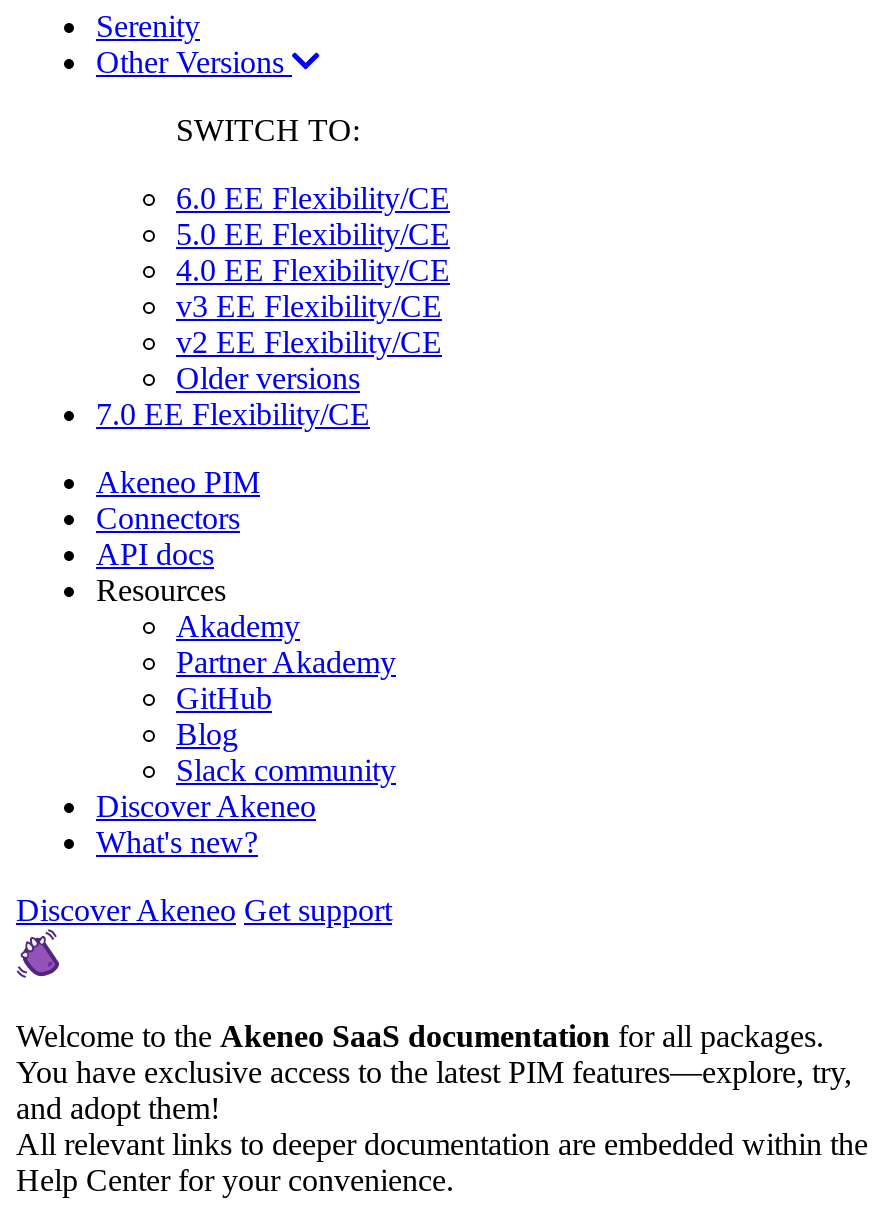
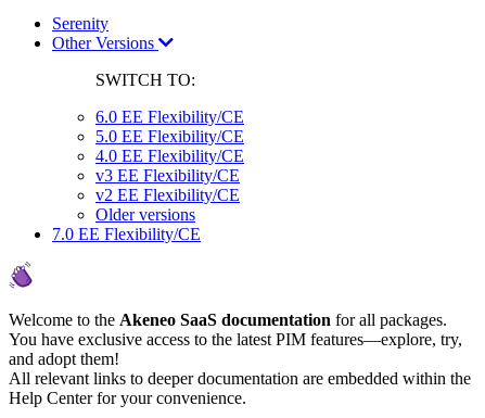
[16,464,396,926] Akeneo PIM | Connectors | API docs | Resources | Akademy | Partner Akademy | GitHub | Blog | Slack community | Discover Akeneo | What's new? | Discover Akeneo Get support -> none

